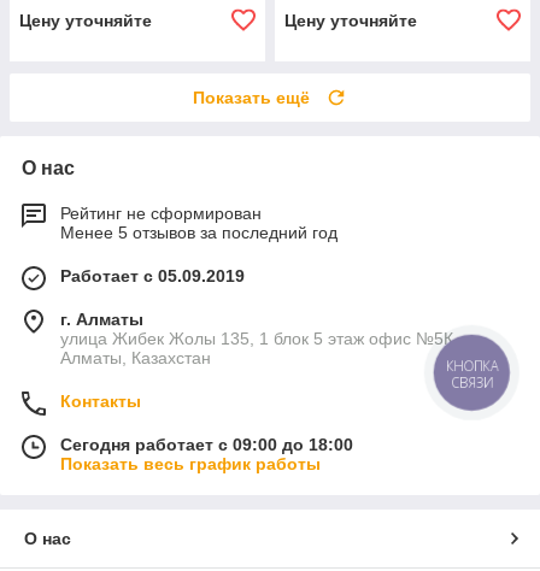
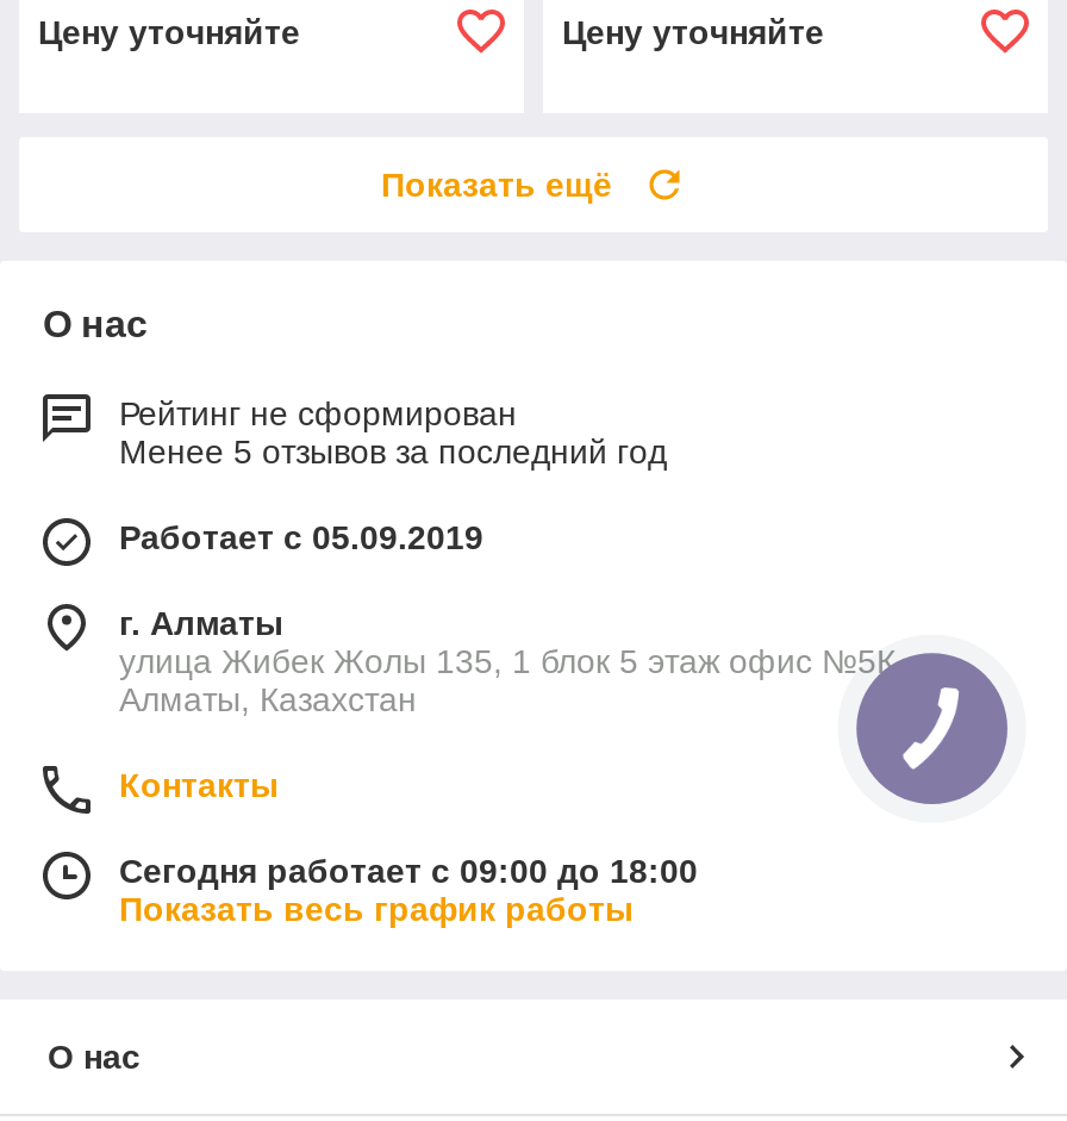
[446,357,498,392] КНОПКА | СВЯЗИ -> none

